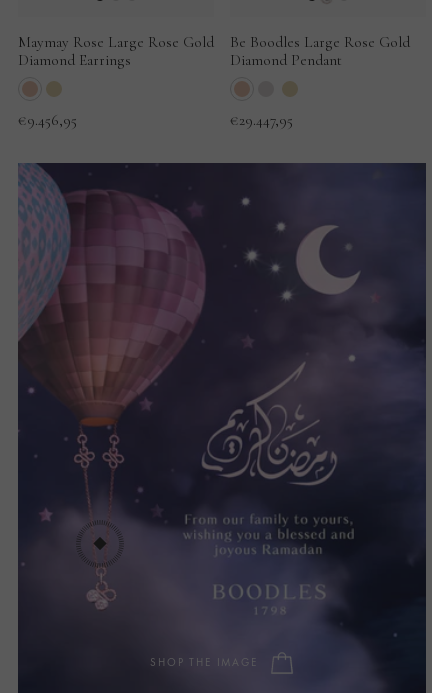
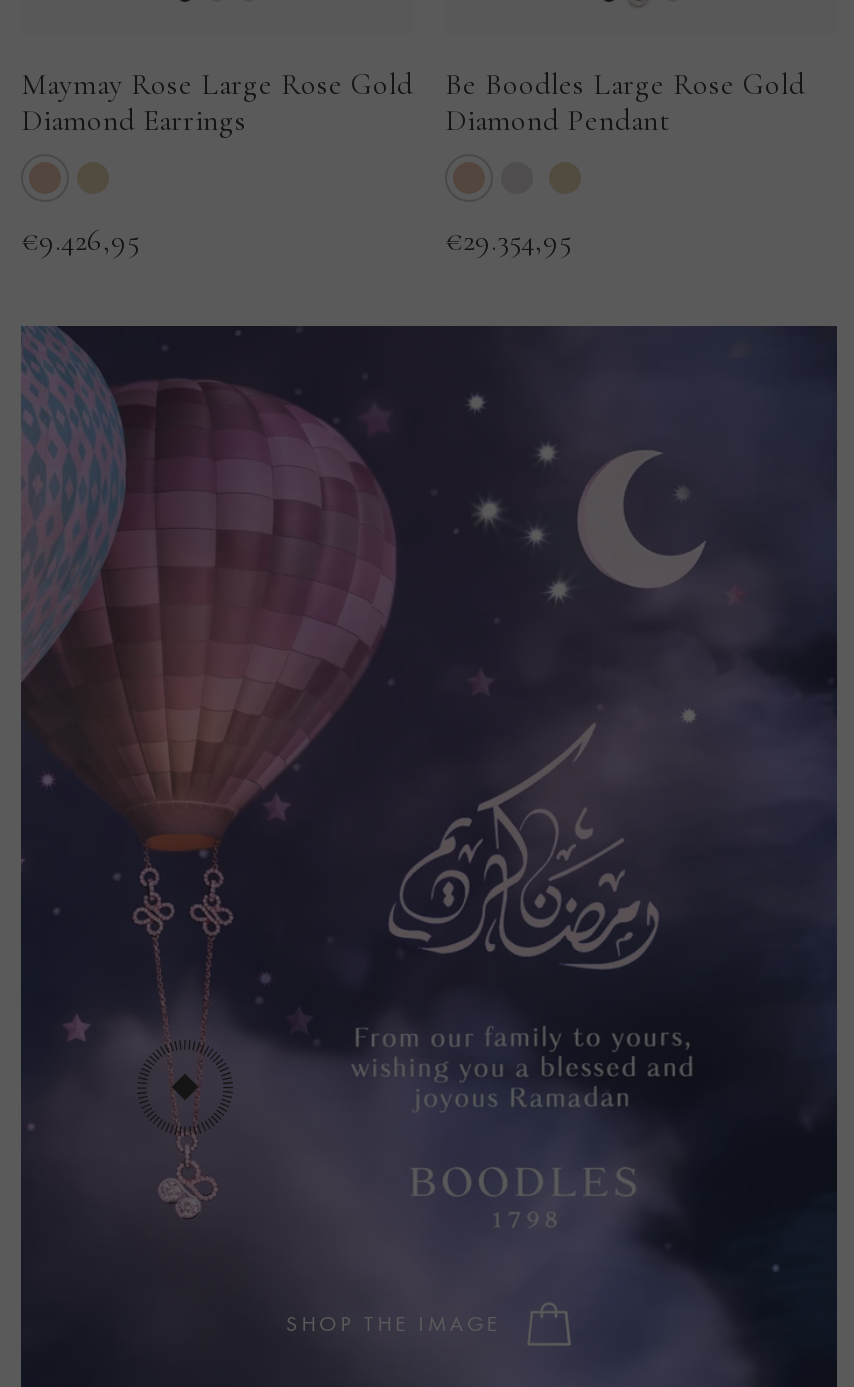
[18,111,77,129] €9.456,95 -> [21,223,139,259] €9.426,95
[230,111,293,129] €29.447,95 -> [445,223,571,259] €29.354,95

